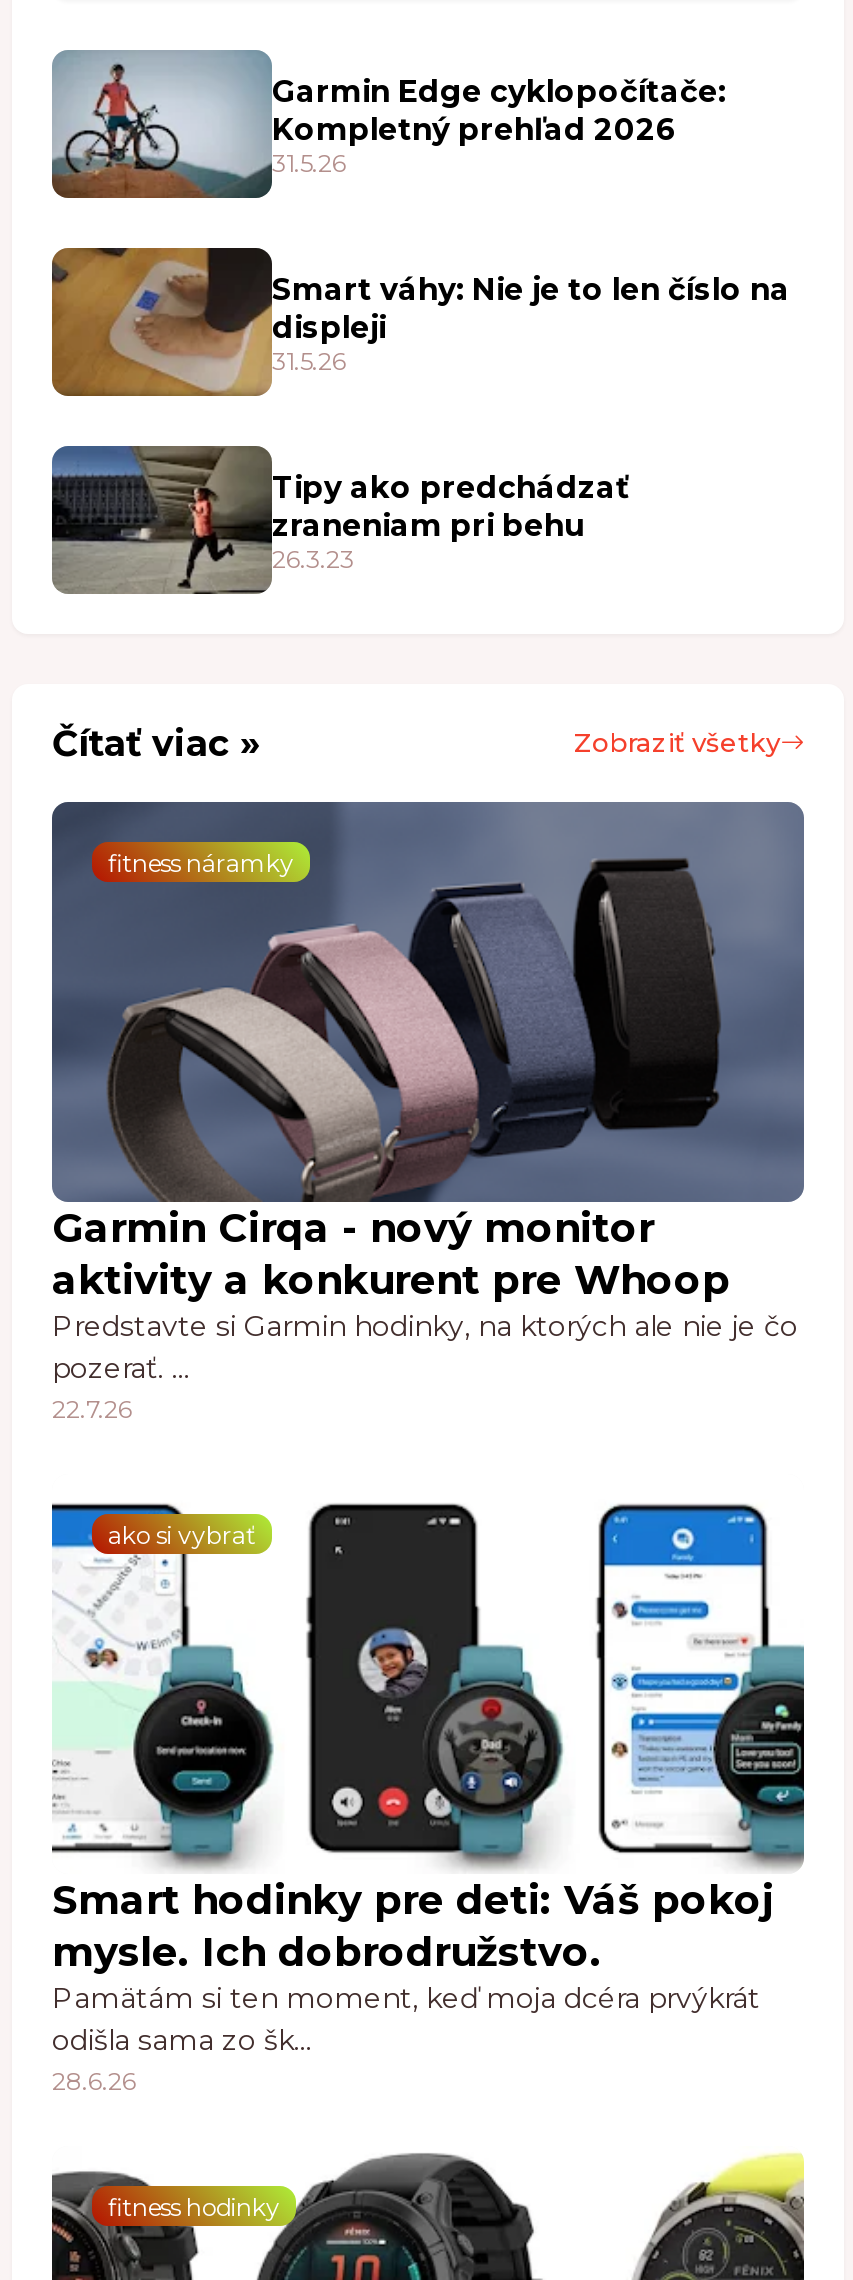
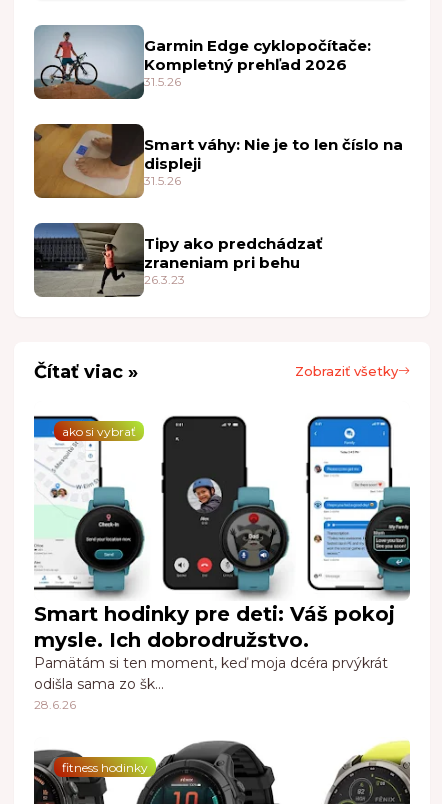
[50,800,806,1204] [image] | fitness náramky -> none
[52,1204,798,1424] Garmin Cirqa - nový monitor | aktivity a konkurent pre Whoop | Predstavte si Garmin hodinky, na ktorých ale nie je čo | pozerať. … | 22.7.26 -> none

